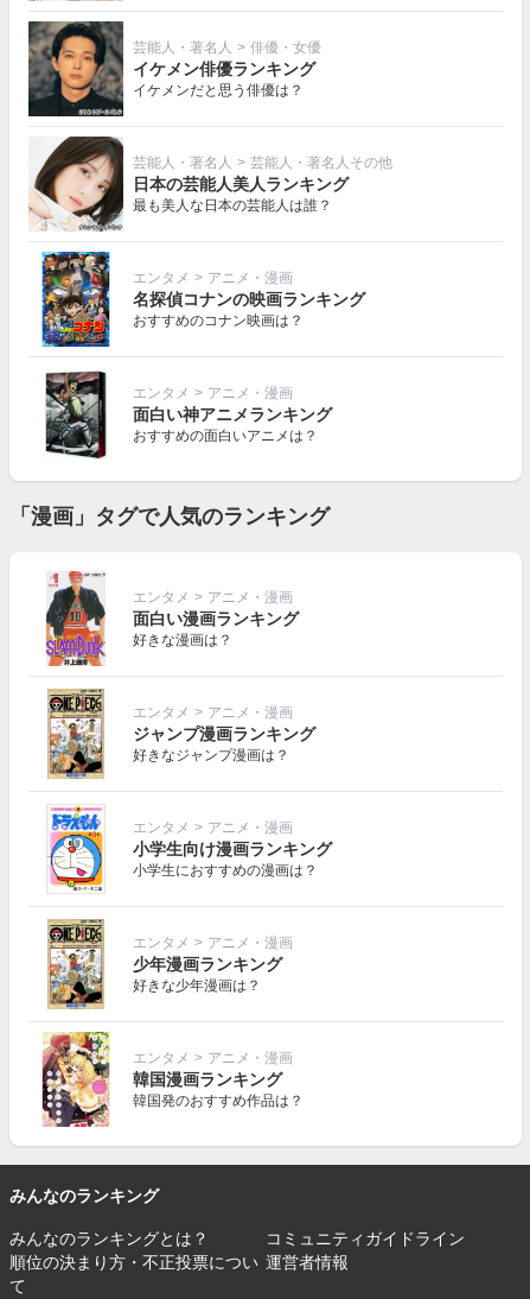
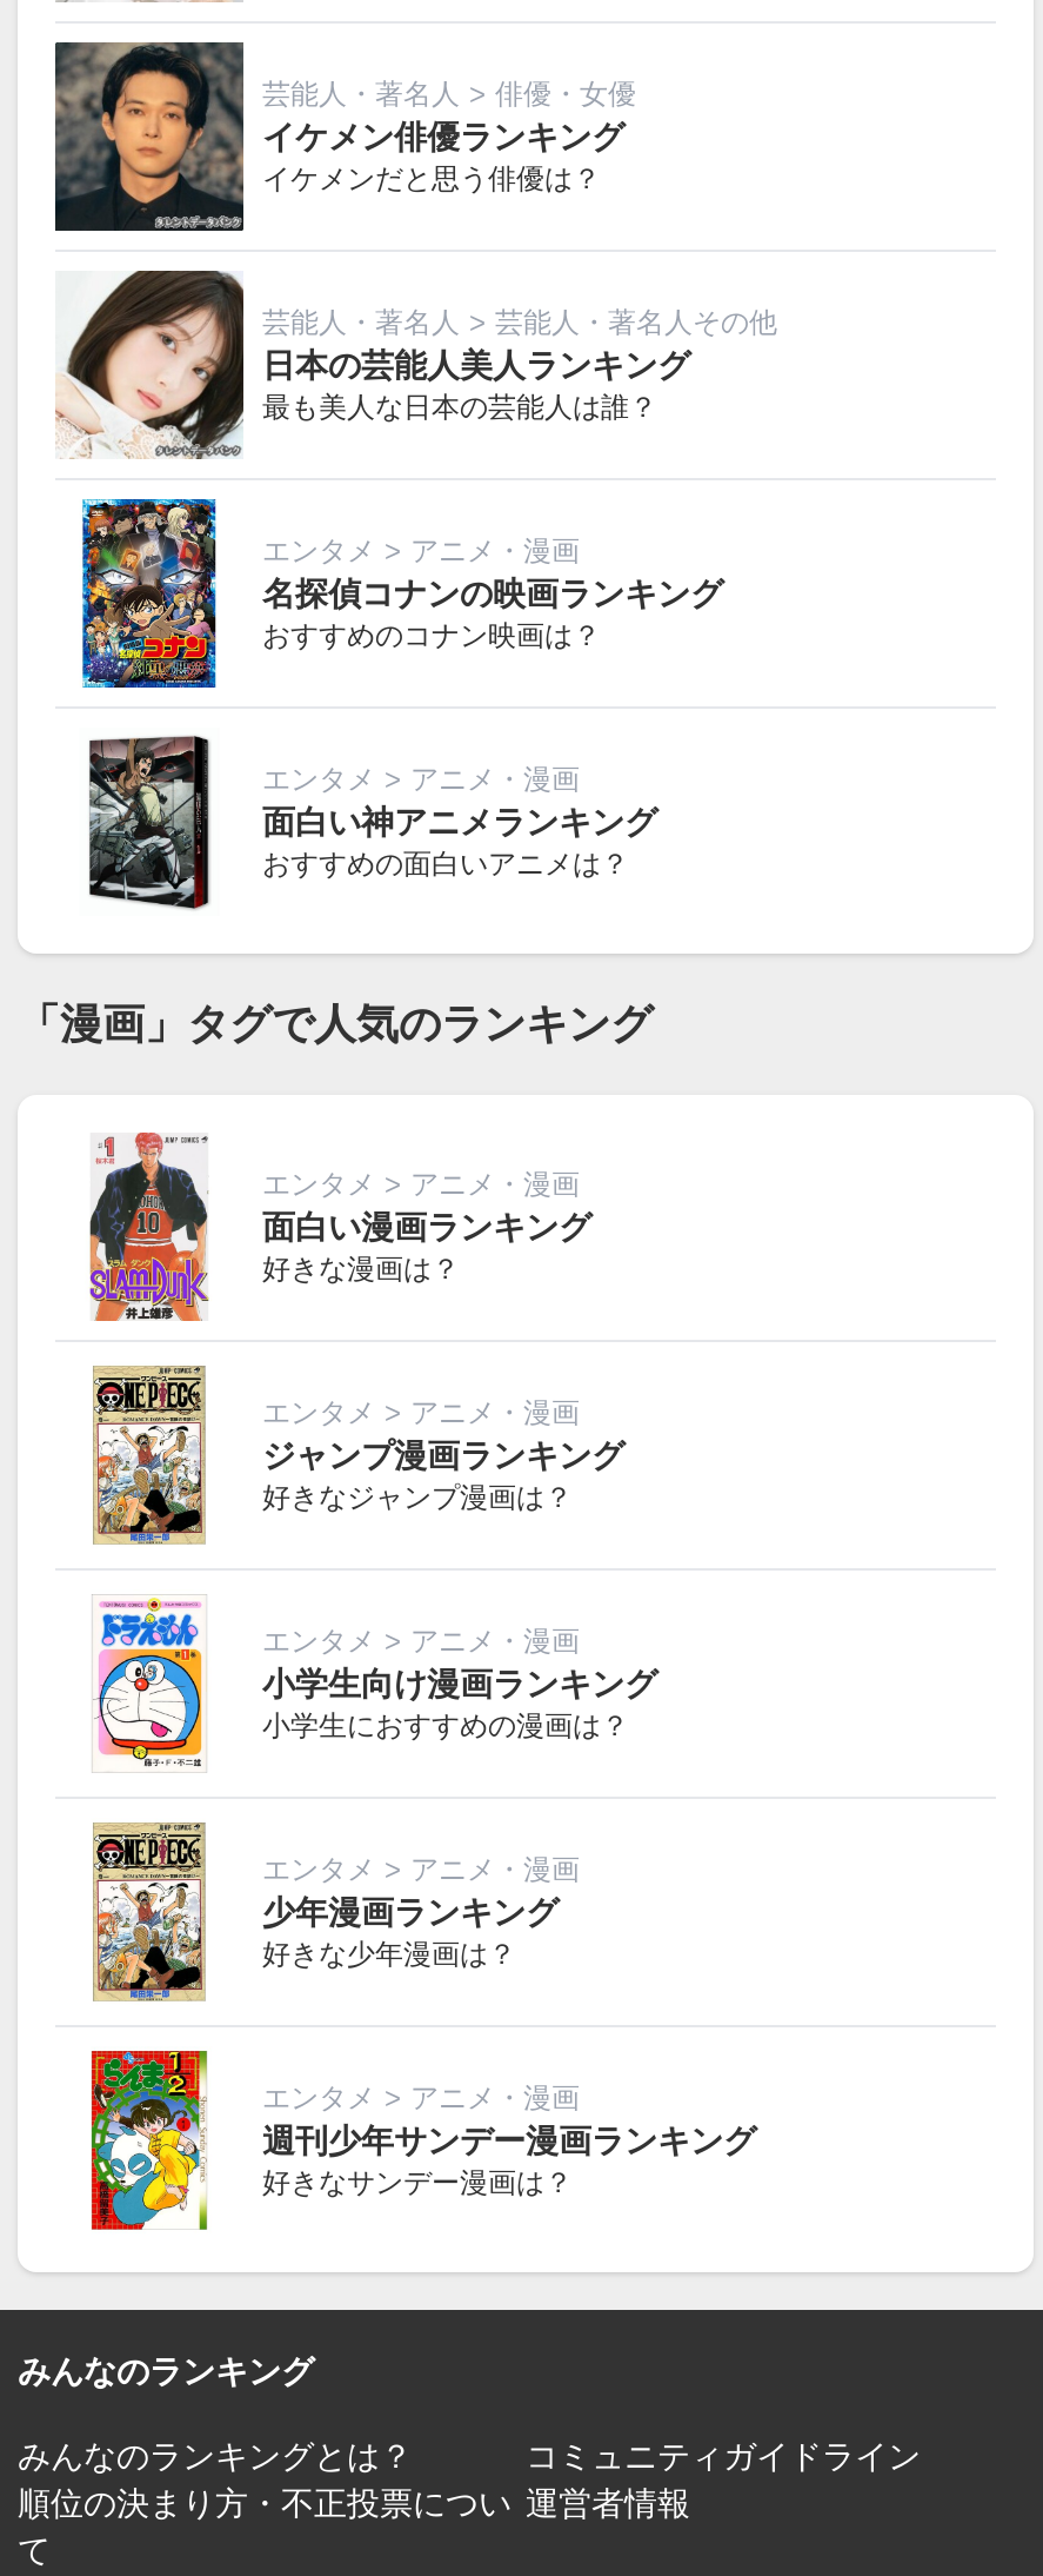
[40,1031,304,1128] [image] | 韓国漫画ランキング | 韓国発のおすすめ作品は？ -> [81,2046,756,2235] [image] | 週刊少年サンデー漫画ランキング | 好きなサンデー漫画は？

